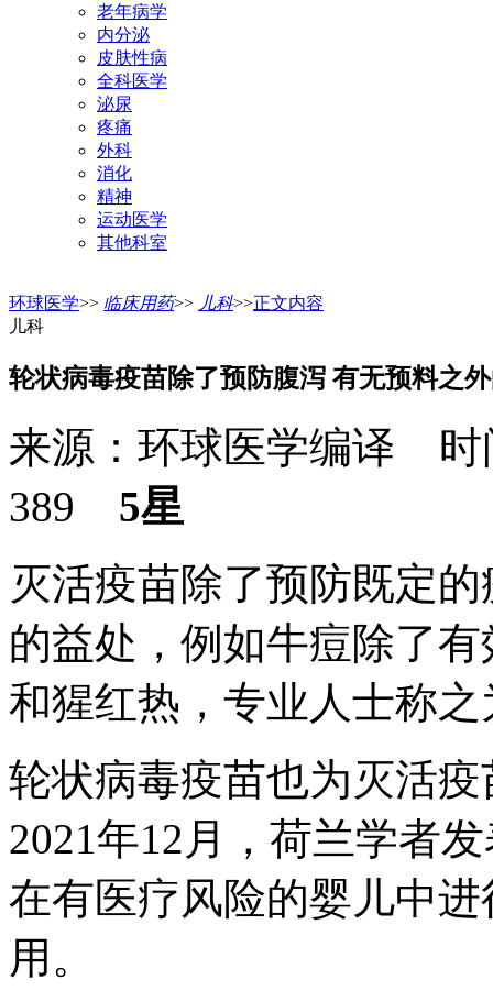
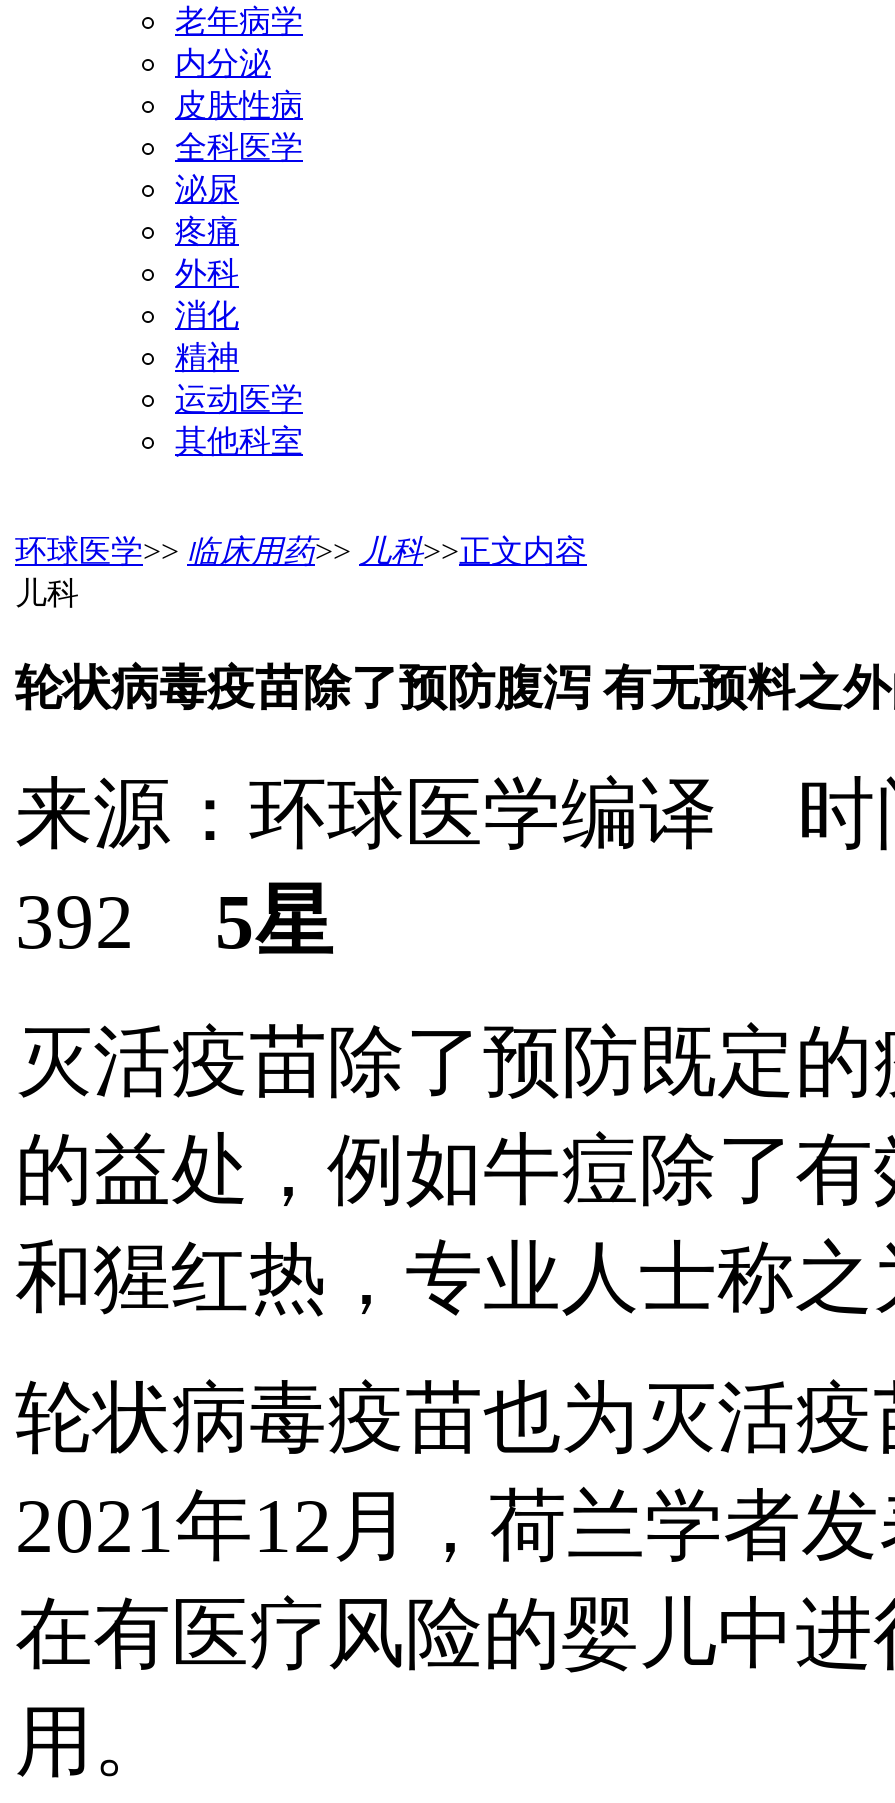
[9,483,184,530] 389 5星 -> [15,878,333,964] 392 5星

